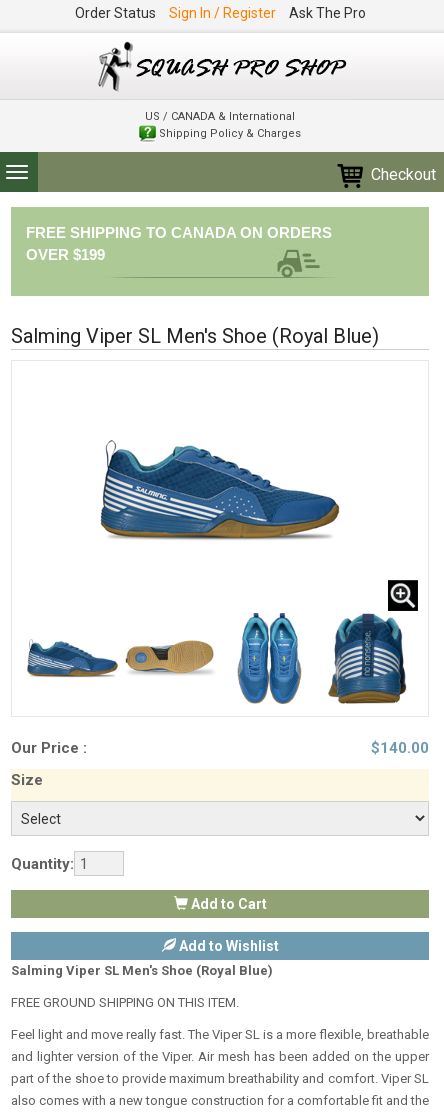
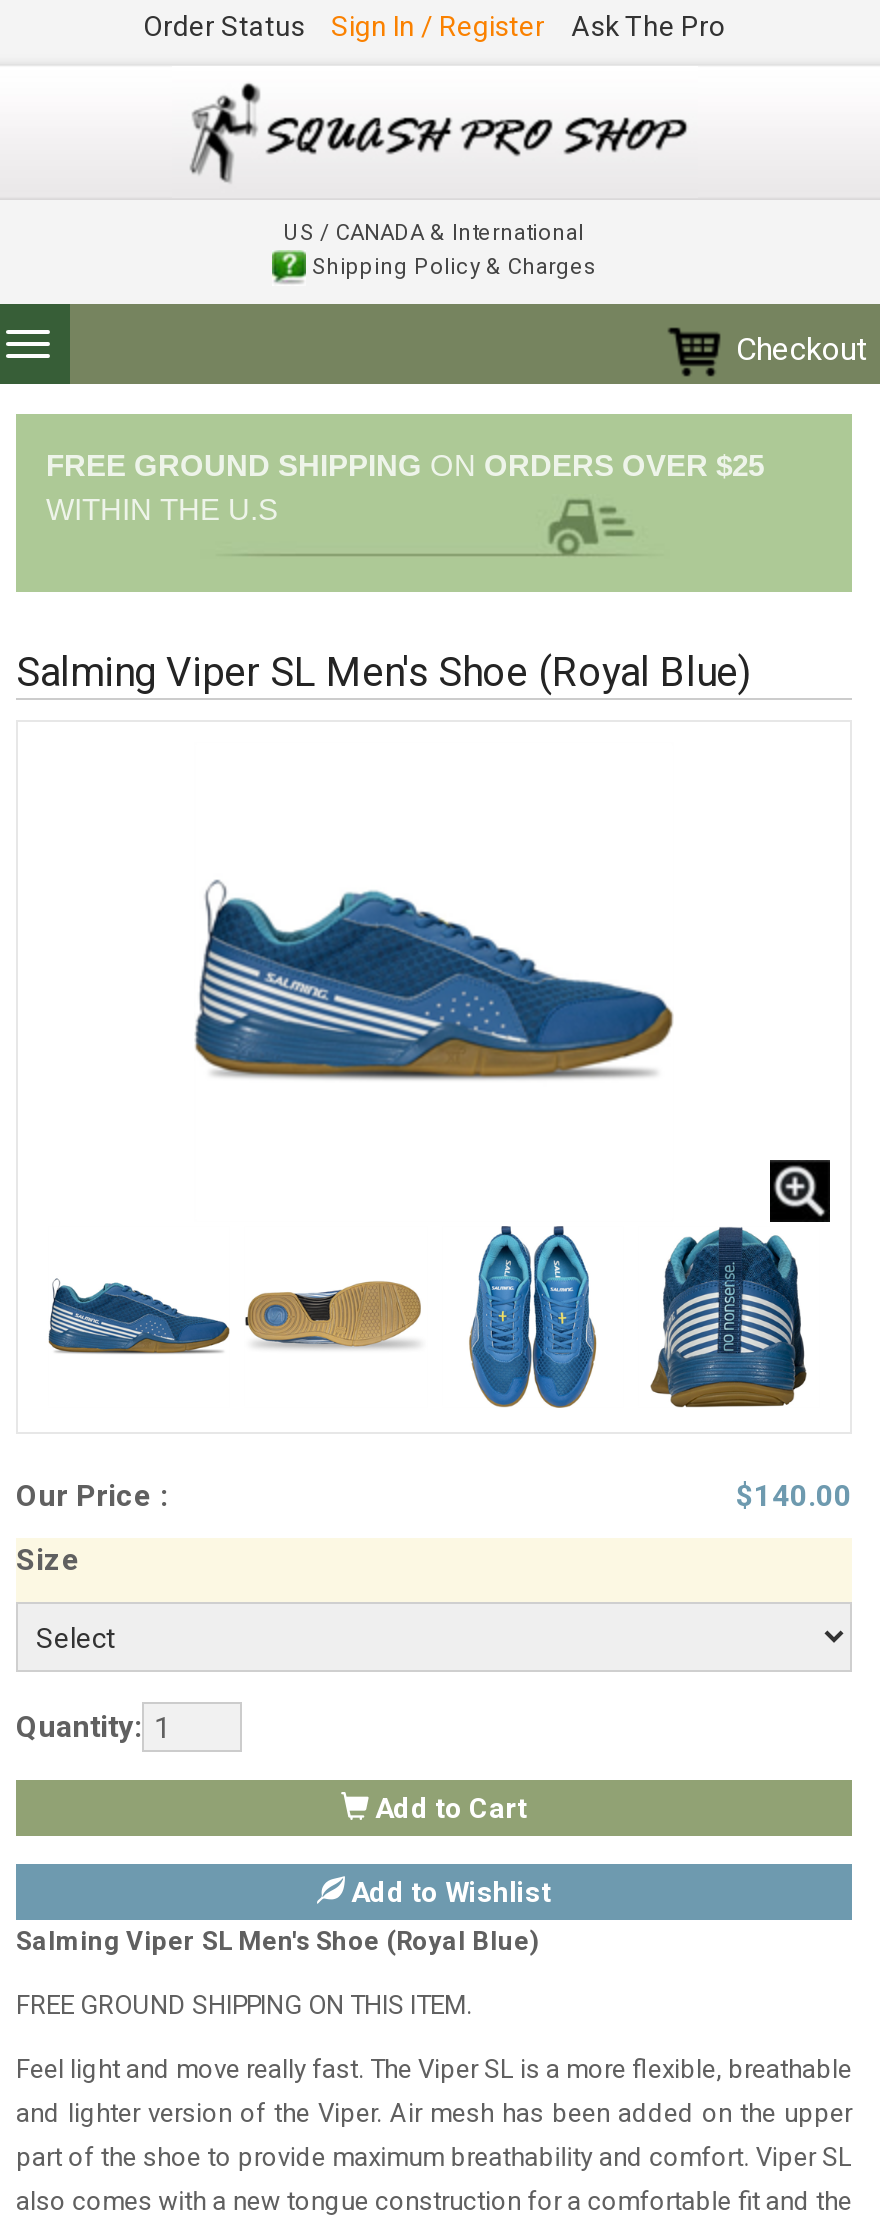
[26,224,332,263] FREE SHIPPING TO CANADA ON ORDERS | OVER $199 -> [46,448,764,526] FREE GROUND SHIPPING ON ORDERS OVER $25 | WITHIN THE U.S

